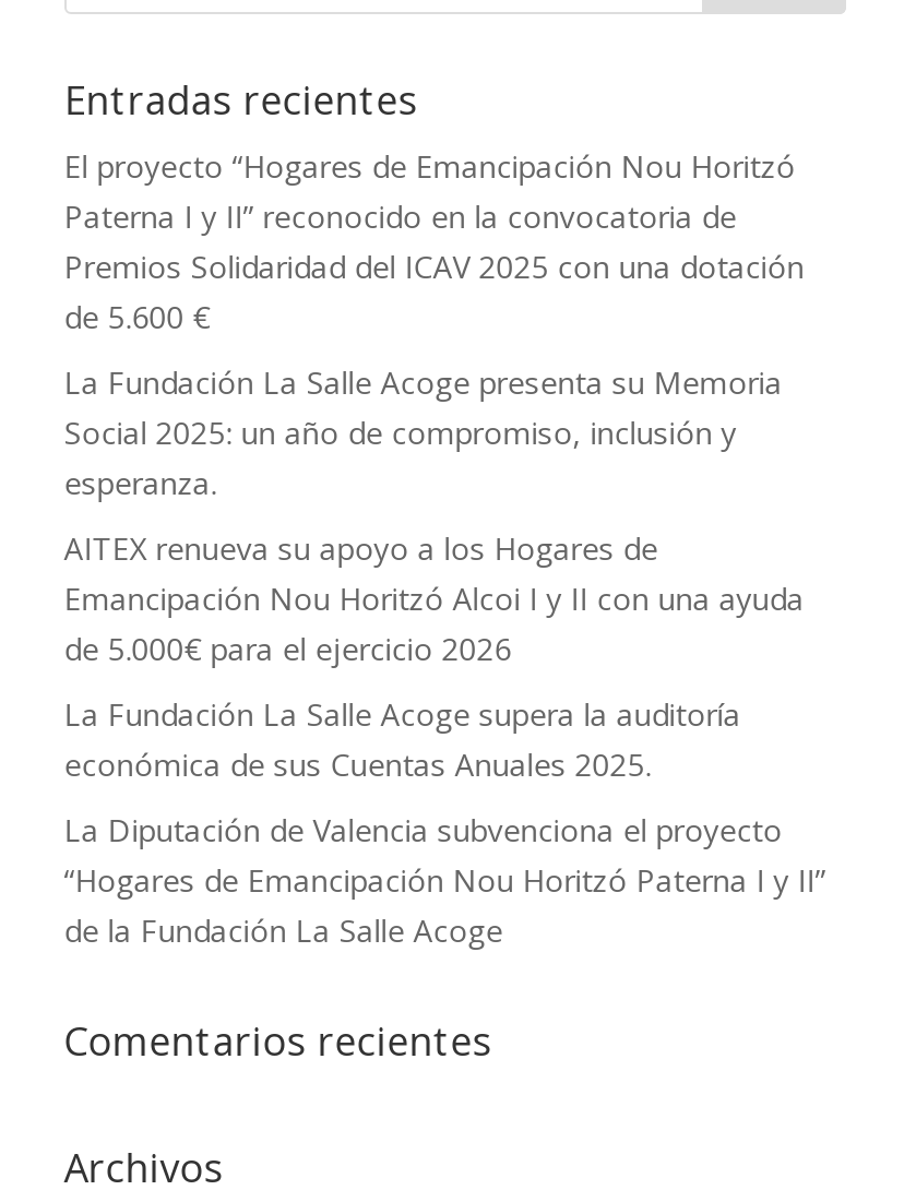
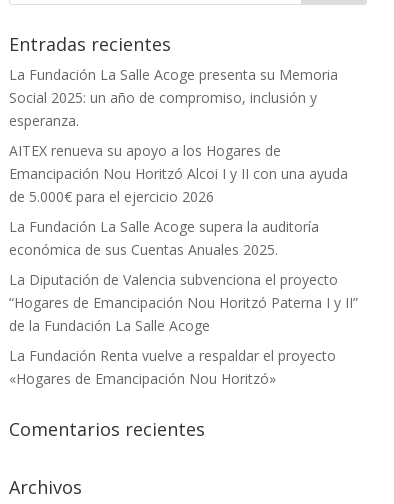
[64,144,804,336] El proyecto “Hogares de Emancipación Nou Horitzó | Paterna I y II” reconocido en la convocatoria de | Premios Solidaridad del ICAV 2025 con una dotación | de 5.600 € -> none
moved [64,360,826,950] -> [9,65,358,335]: La Fundación La Salle Acoge presenta su Memoria | Social 2025: un año de compromiso, inclusión y | esperanza. | ... | “Hogares de Emancipación Nou Horitzó Paterna I y II” | de la Fundación La Salle Acoge
none -> [9,346,336,388] La Fundación Renta vuelve a respaldar el proyecto | «Hogares de Emancipación Nou Horitzó»

